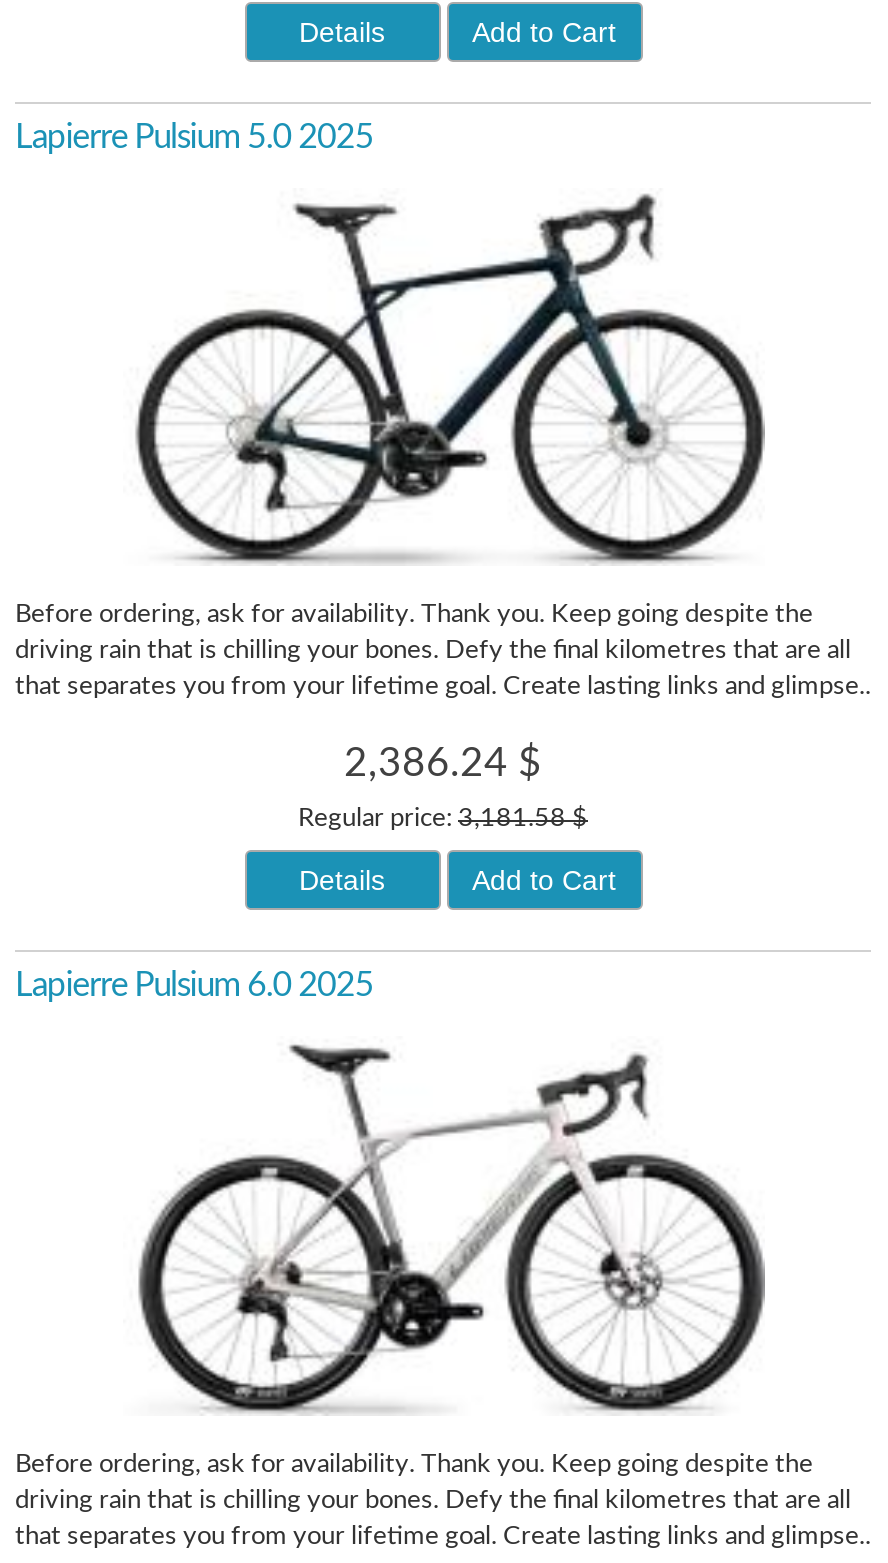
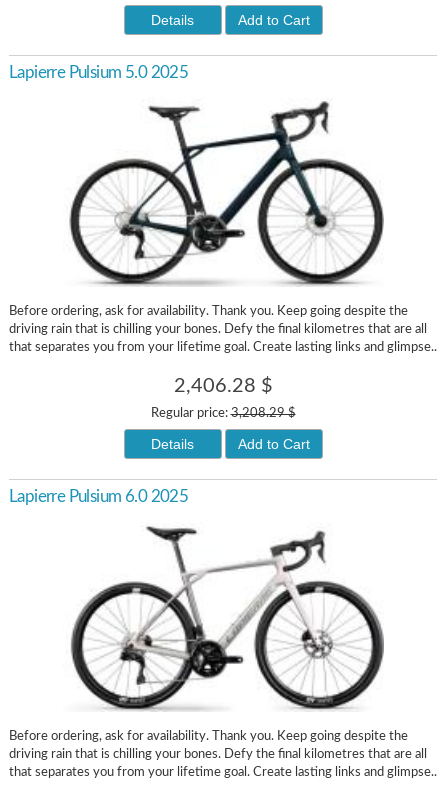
[344,745,542,785] 2,386.24 $ -> [173,376,272,396] 2,406.28 $
[298,807,588,833] Regular price: 3,181.58 $ -> [150,407,295,420] Regular price: 3,208.29 $

